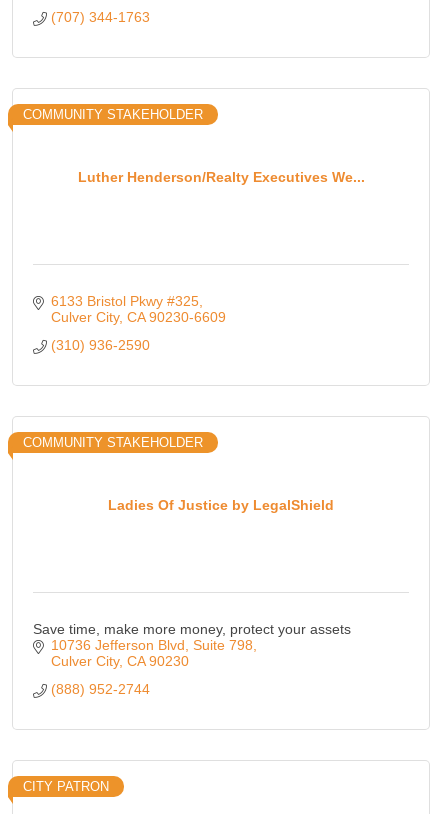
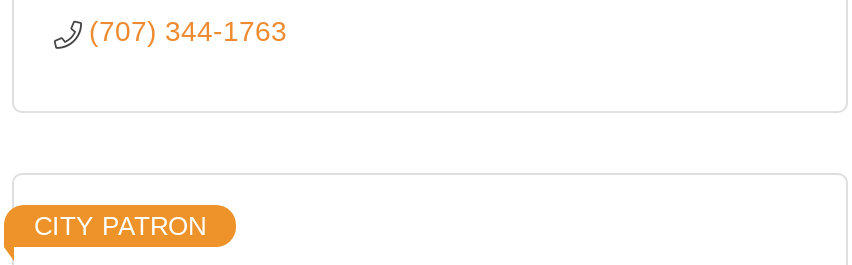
[23,107,203,122] COMMUNITY STAKEHOLDER -> none
[77,169,364,185] Luther Henderson/Realty Executives We... -> none
[50,293,225,353] 6133 Bristol Pkwy #325 | Culver City CA 90230-6609 | (310) 936-2590 -> none
[23,435,203,450] COMMUNITY STAKEHOLDER -> none
[108,497,334,513] Ladies Of Justice by LegalShield -> none
[33,621,351,697] Save time, make more money, protect your assets | 10736 Jefferson Blvd, Suite 798 | Culver City CA 90230 | (888) 952-2744 -> none

